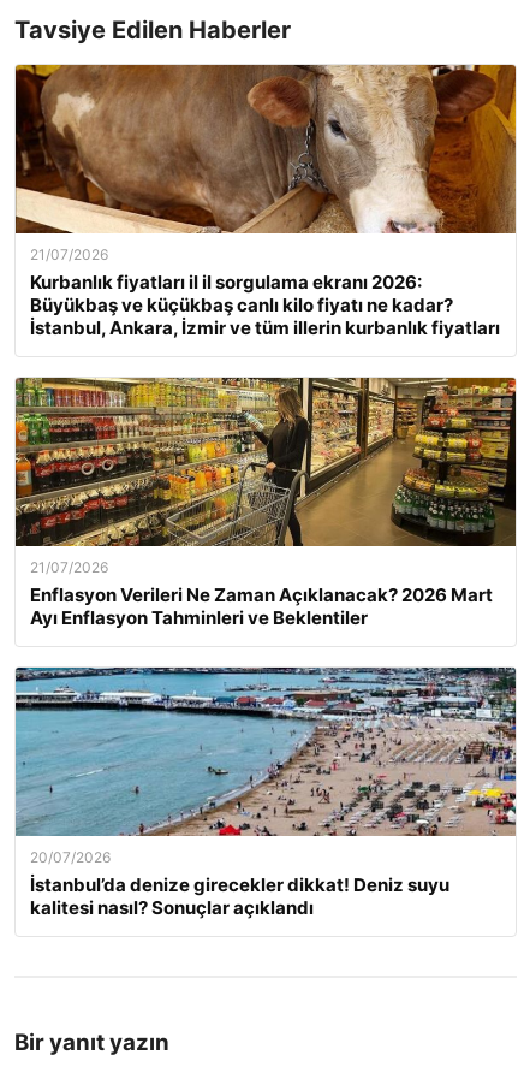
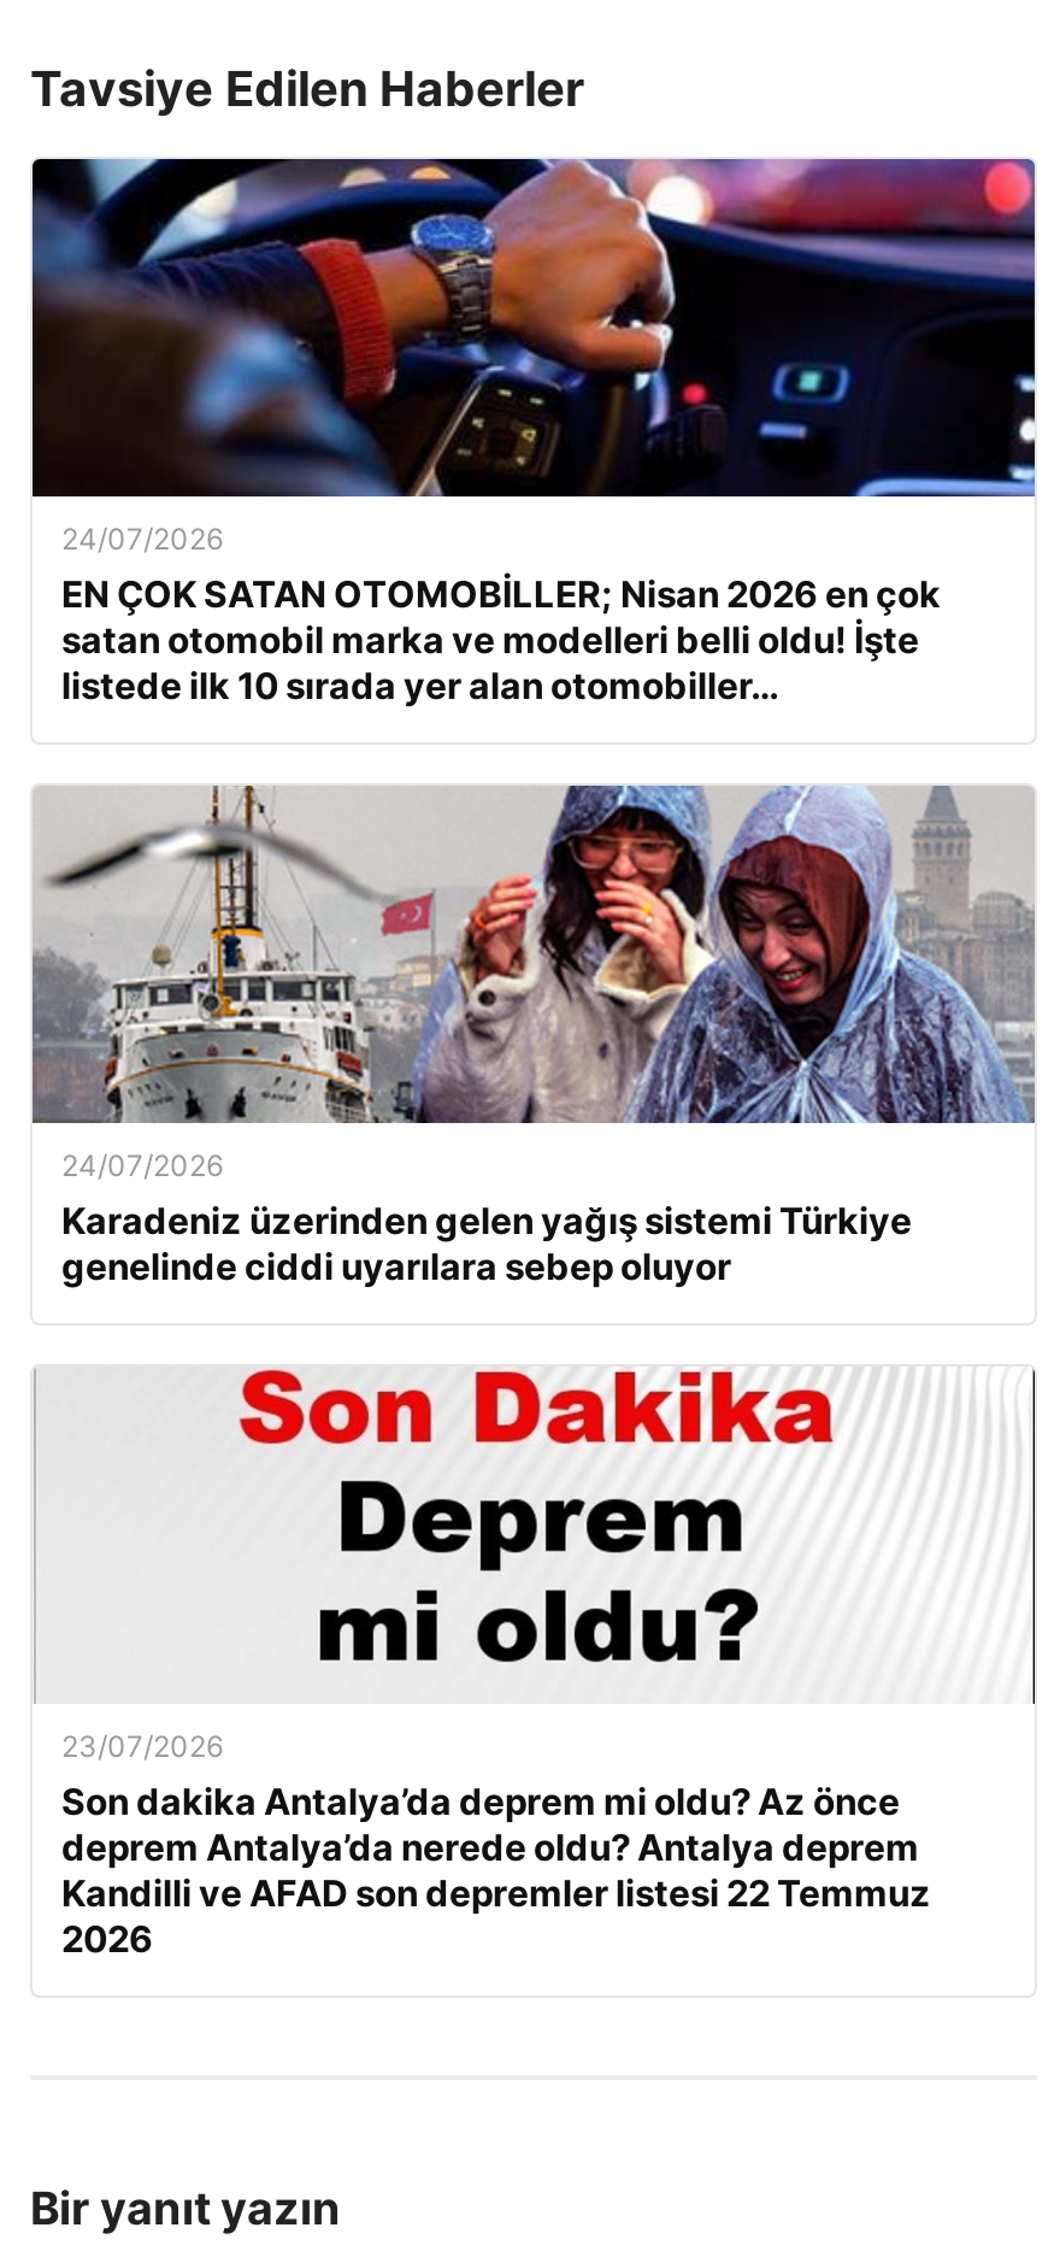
[16,64,517,339] [image] | 21/07/2026 | Kurbanlık fiyatları il il sorgulama ekranı 2026: | Büyükbaş ve küçükbaş canlı kilo fiyatı ne kadar? | İstanbul, Ankara, İzmir ve tüm illerin kurbanlık fiyatları -> [30,157,1037,708] [image] | 24/07/2026 | EN ÇOK SATAN OTOMOBİLLER; Nisan 2026 en çok | satan otomobil marka ve modelleri belli oldu! İşte | listede ilk 10 sırada yer alan otomobiller…
[14,377,517,629] [image] | 21/07/2026 | Enflasyon Verileri Ne Zaman Açıklanacak? 2026 Mart | Ayı Enflasyon Tahminleri ve Beklentiler -> [30,817,1035,1289] [image] | 24/07/2026 | Karadeniz üzerinden gelen yağış sistemi Türkiye | genelinde ciddi uyarılara sebep oluyor
[14,666,516,919] [image] | 20/07/2026 | İstanbul’da denize girecekler dikkat! Deniz suyu | kalitesi nasıl? Sonuçlar açıklandı -> [33,1369,1032,1961] [image] | 23/07/2026 | Son dakika Antalya’da deprem mi oldu? Az önce | deprem Antalya’da nerede oldu? Antalya deprem | Kandilli ve AFAD son depremler listesi 22 Temmuz | 2026

